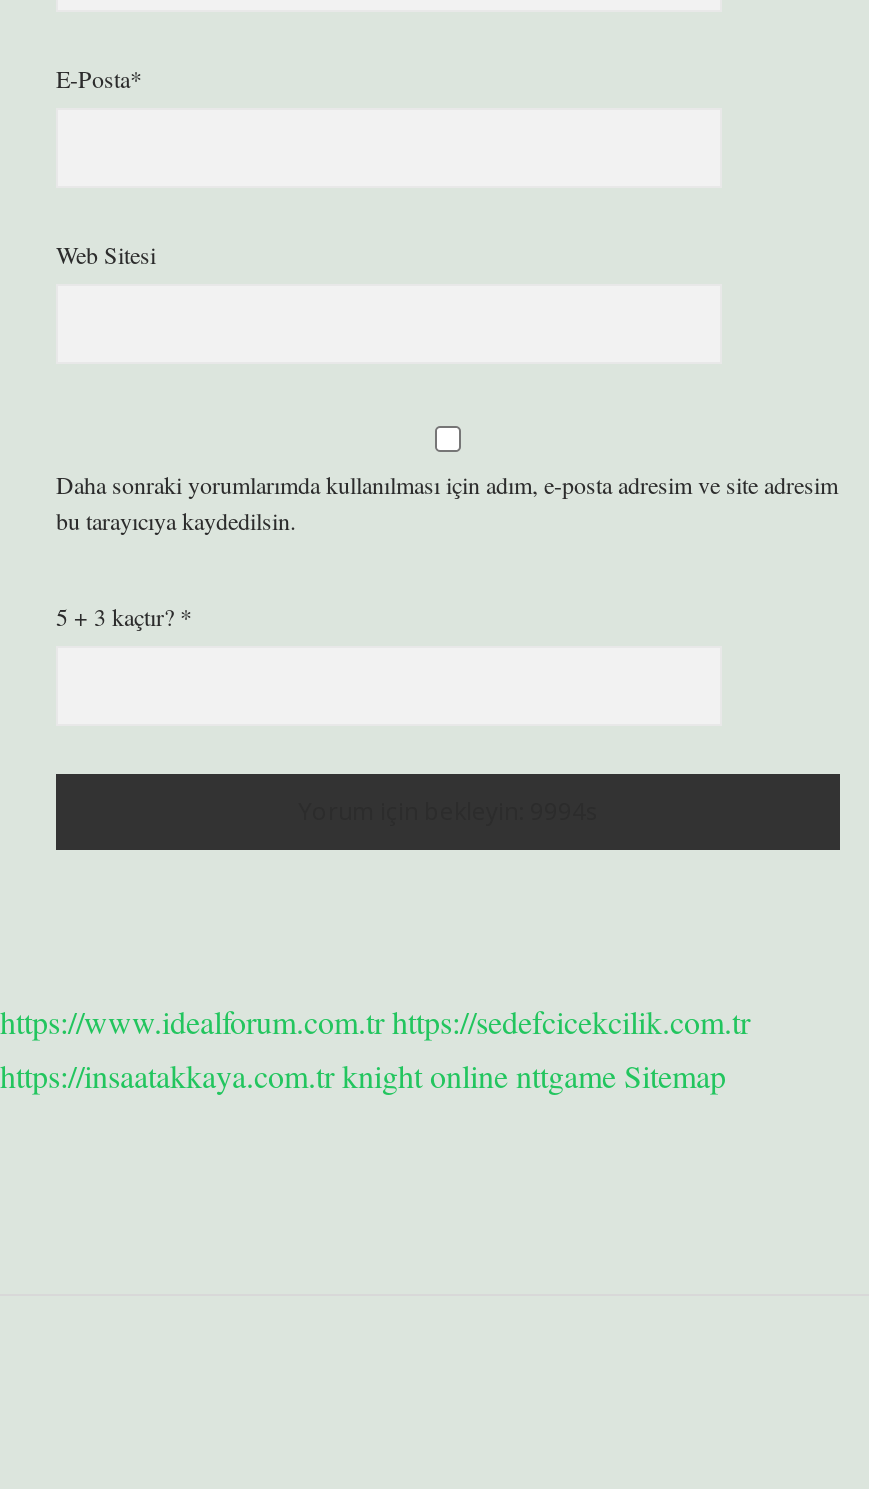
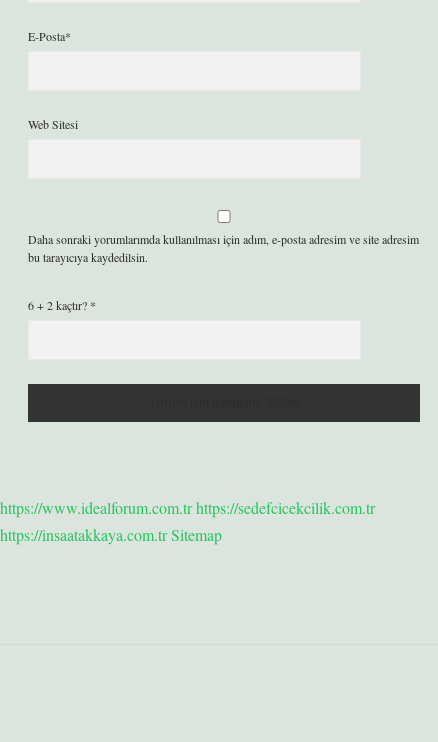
[56,600,192,632] 5 + 3 kaçtır? * -> [28,297,96,313] 6 + 2 kaçtır? *
[0,1054,726,1096] https://insaatakkaya.com.tr knight online nttgame Sitemap -> [0,524,222,545] https://insaatakkaya.com.tr Sitemap

